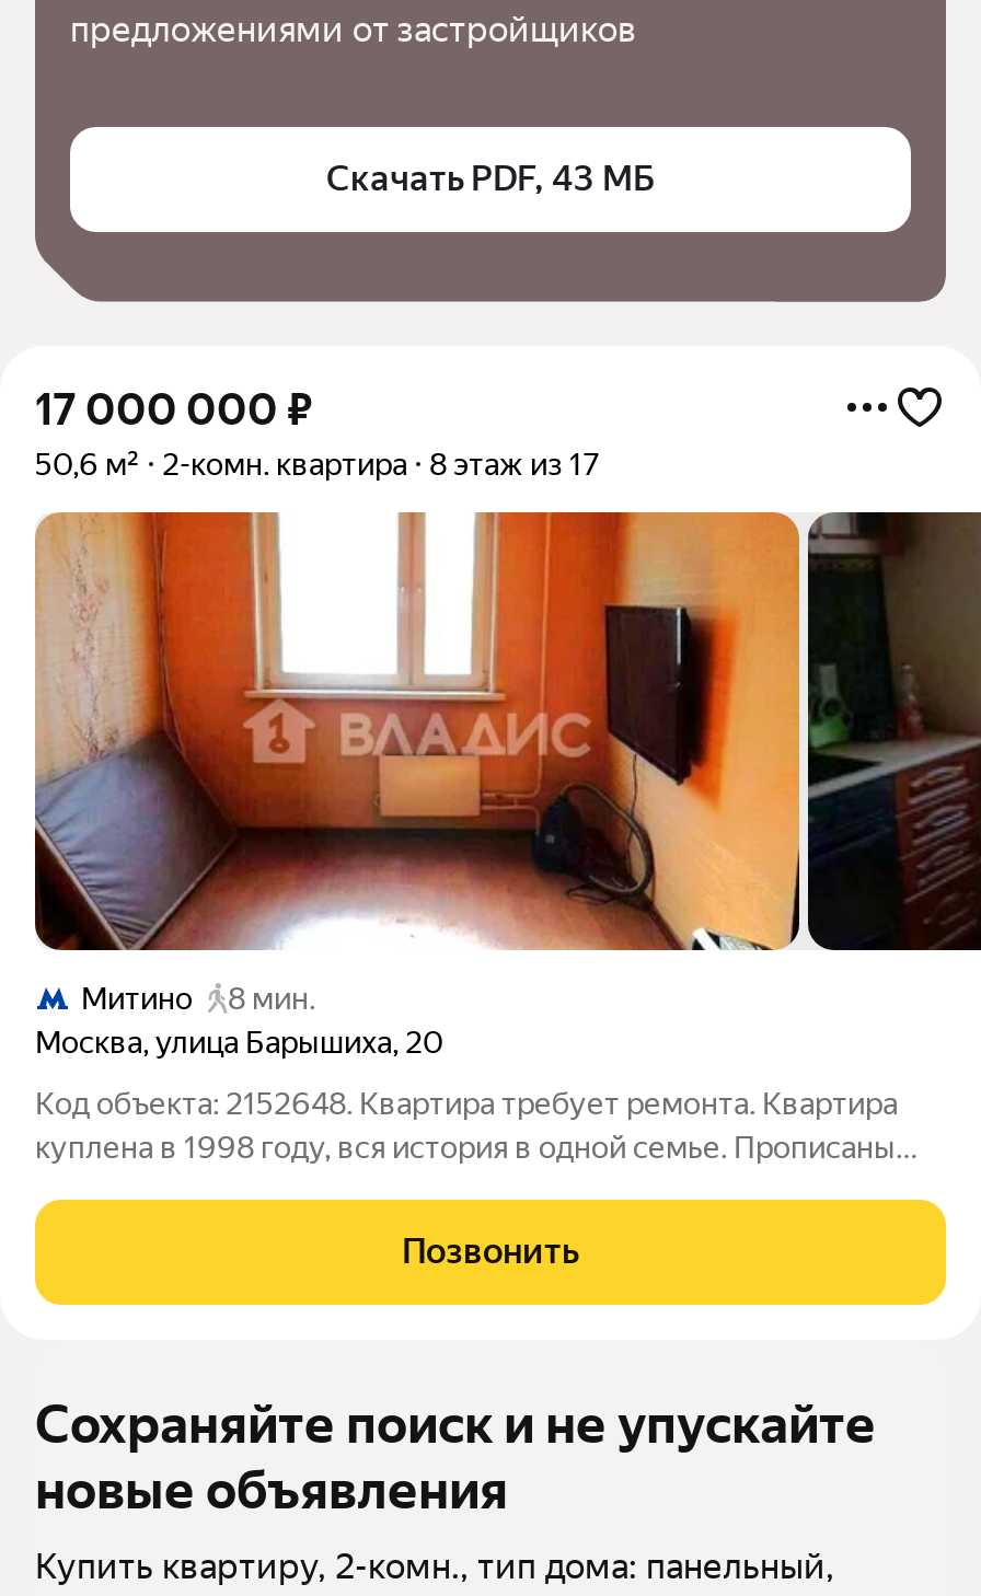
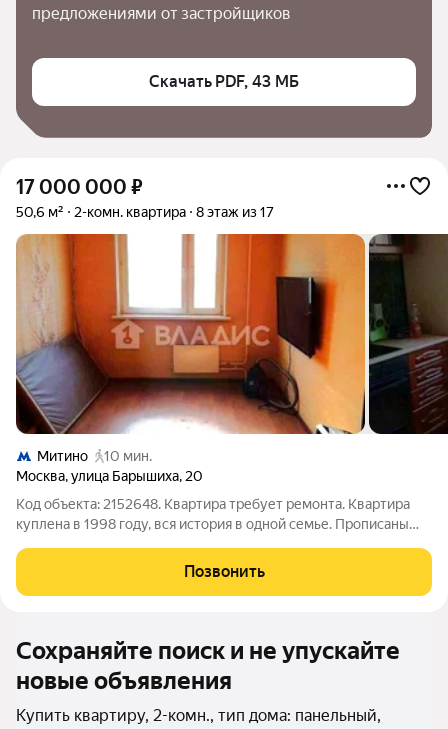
[81,980,315,1015] Митино 8 мин. -> [37,448,152,464] Митино 10 мин.

